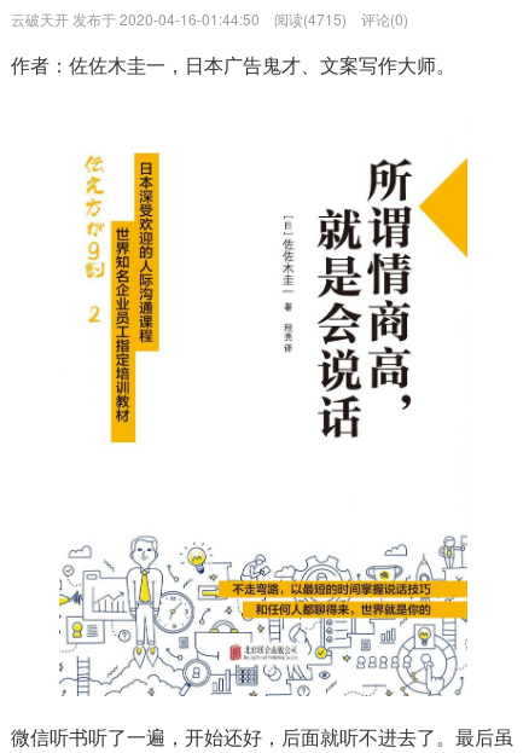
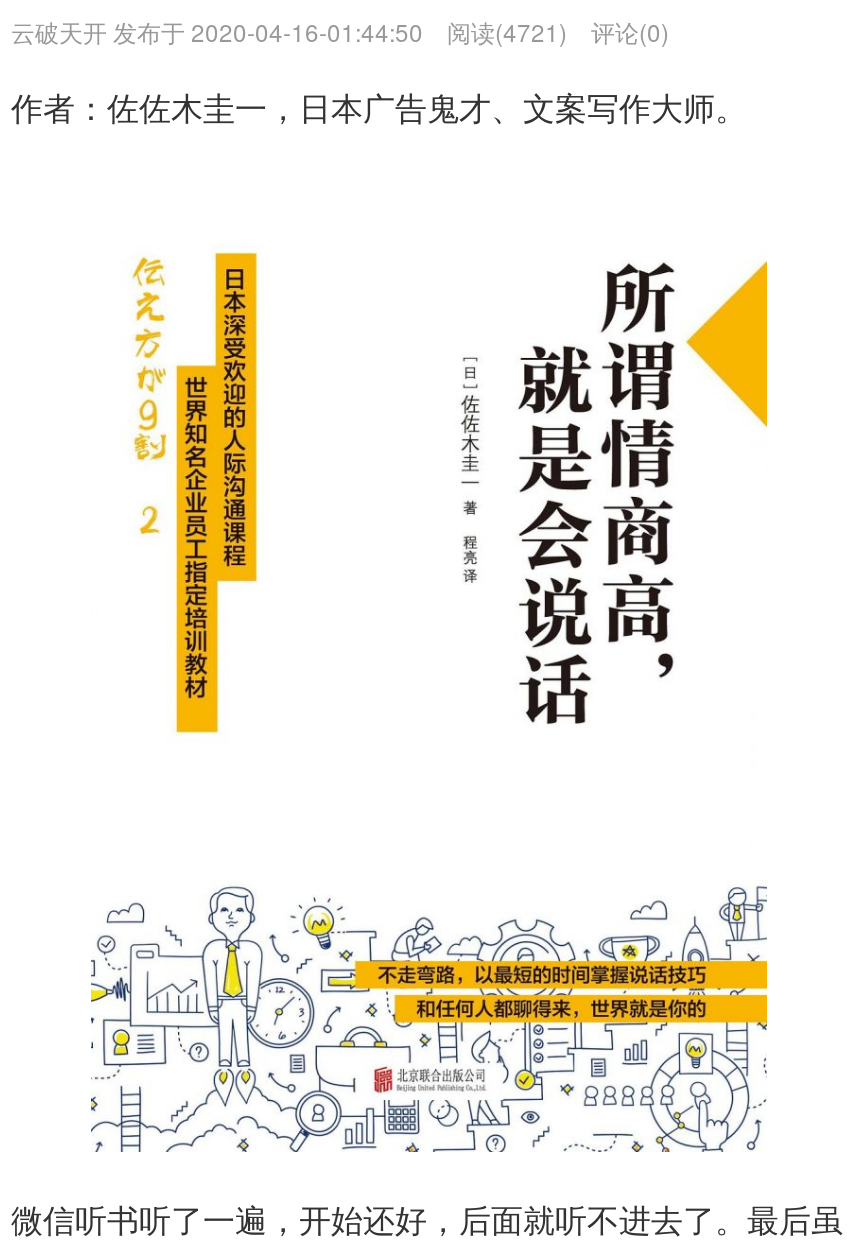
[11,8,408,29] 云破天开 发布于 2020-04-16-01:44:50 阅读(4715) 评论(0) -> [11,14,669,48] 云破天开 发布于 2020-04-16-01:44:50 阅读(4721) 评论(0)

